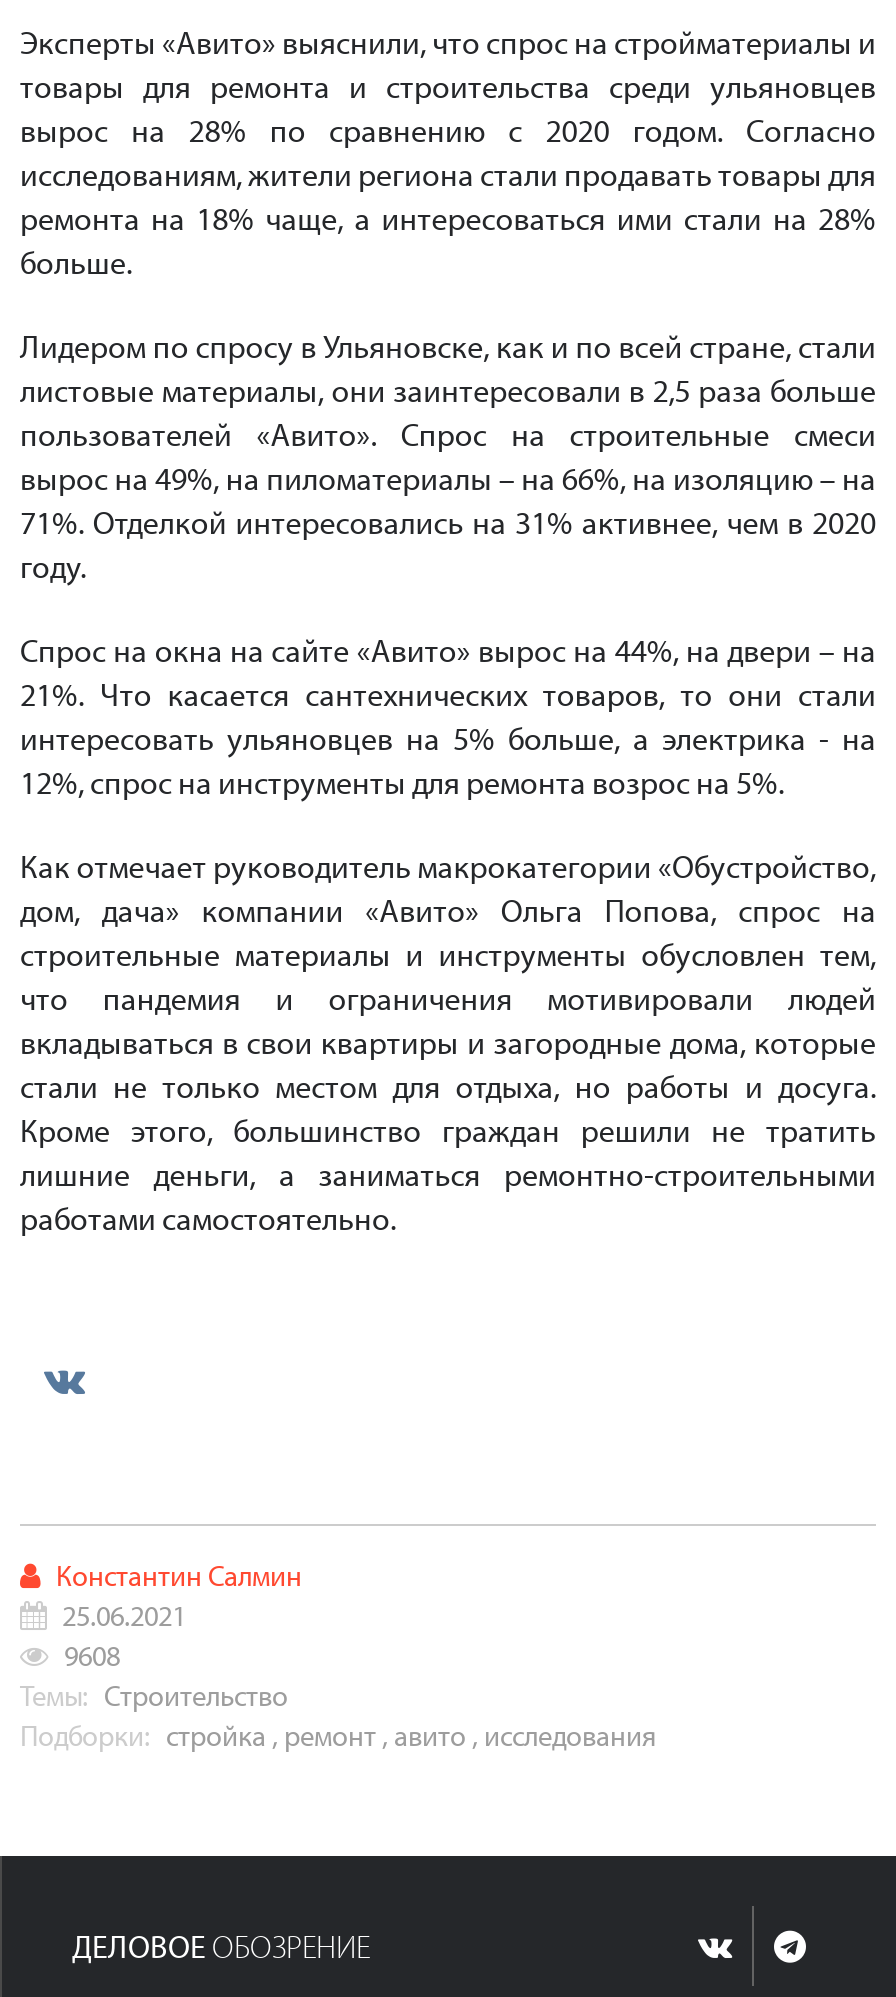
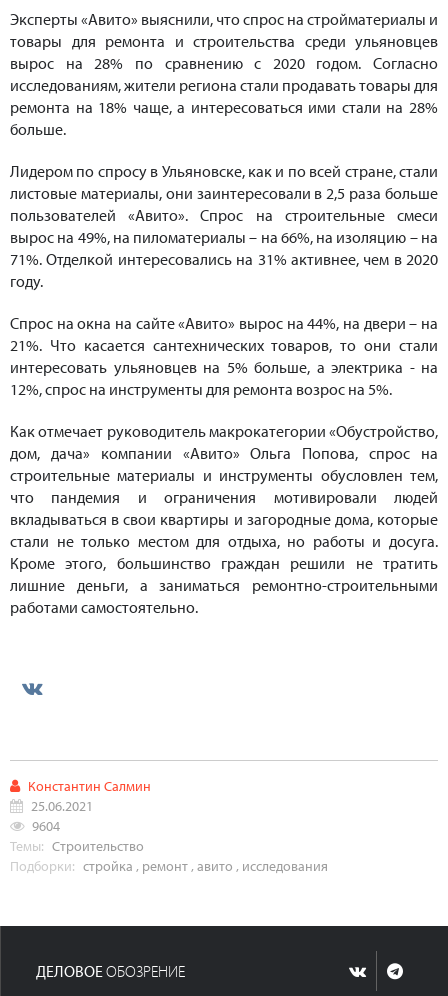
[58,1635,120,1673] 9608 -> [29,816,60,835] 9604

